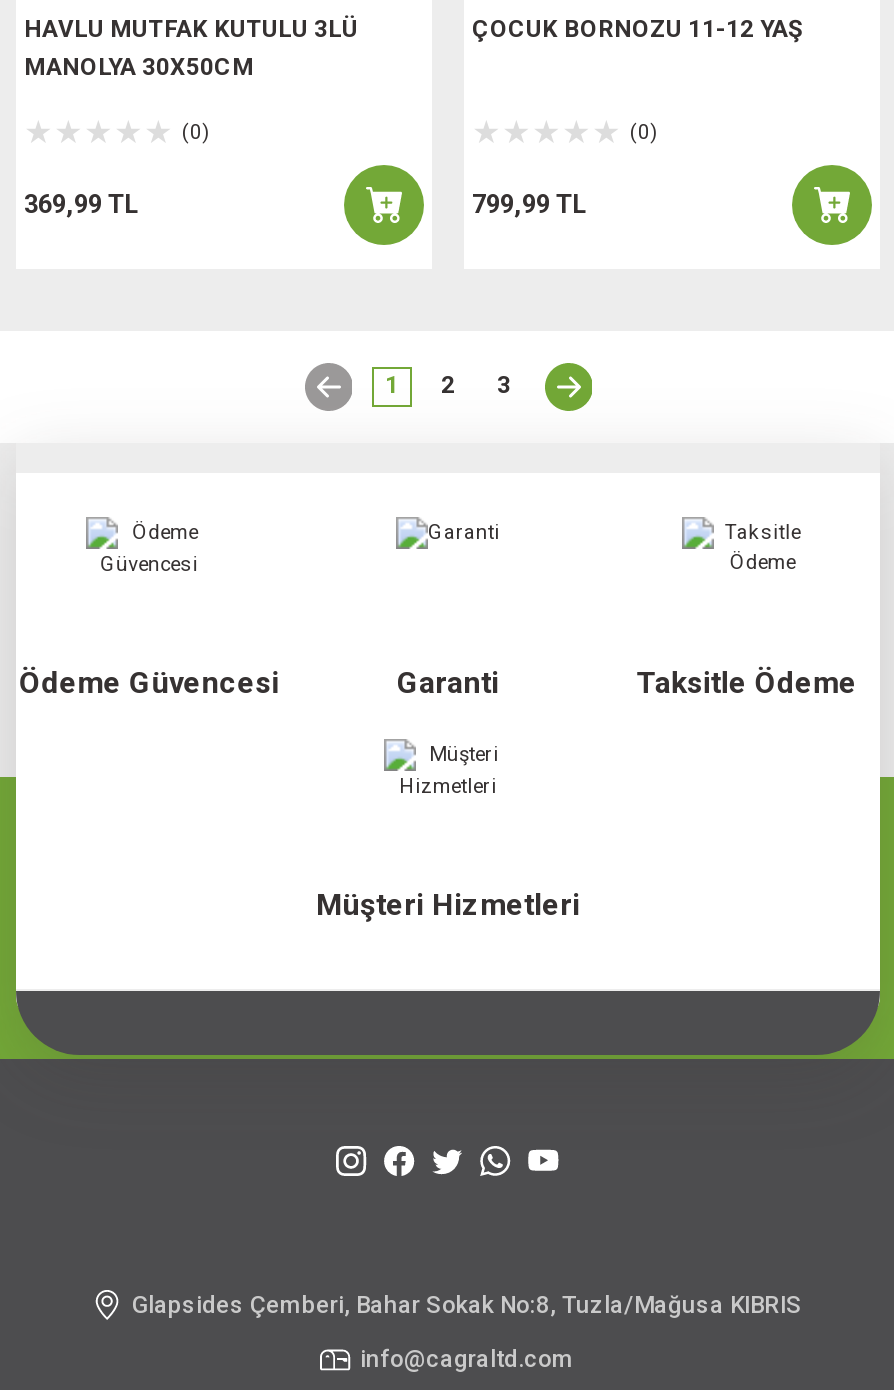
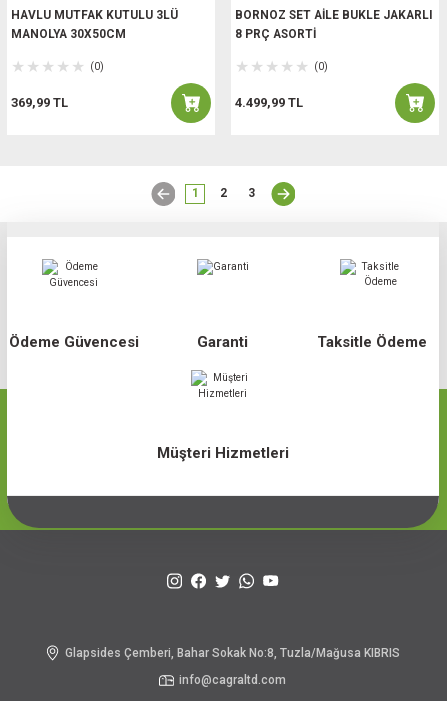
[472,15,802,43] ÇOCUK BORNOZU 11-12 YAŞ -> [235,8,433,41] BORNOZ SET AİLE BUKLE JAKARLI | 8 PRÇ ASORTİ
[472,189,586,219] 799,99 TL -> [235,95,303,110] 4.499,99 TL

